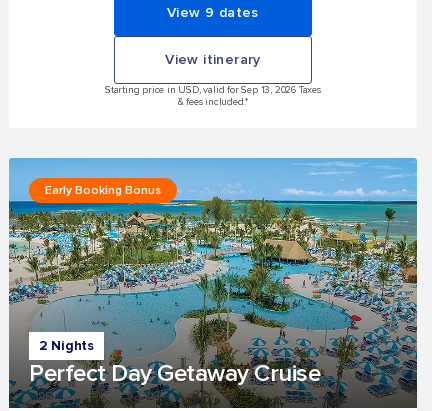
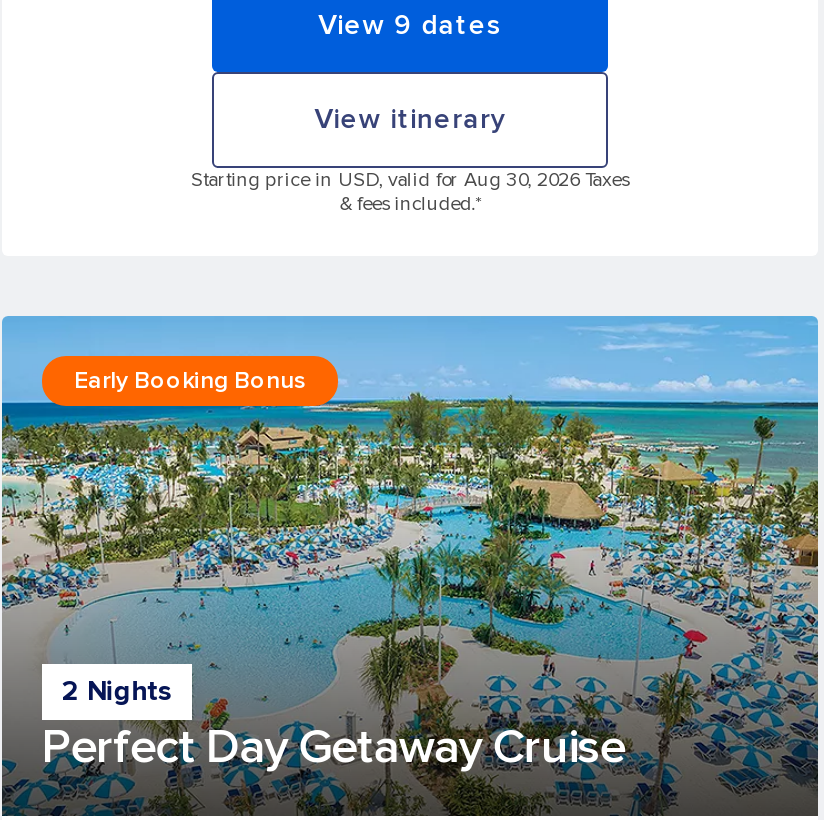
[105,84,321,96] Starting price in USD, valid for Sep 13, 2026 Taxes -> [191,167,629,191] Starting price in USD, valid for Aug 30, 2026 Taxes

